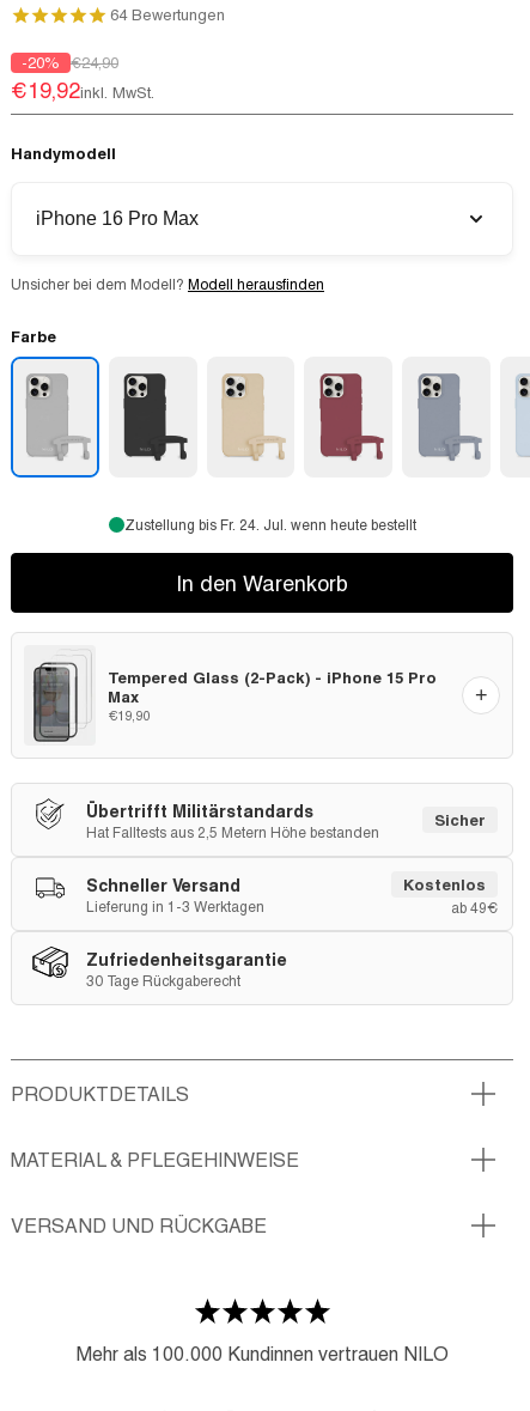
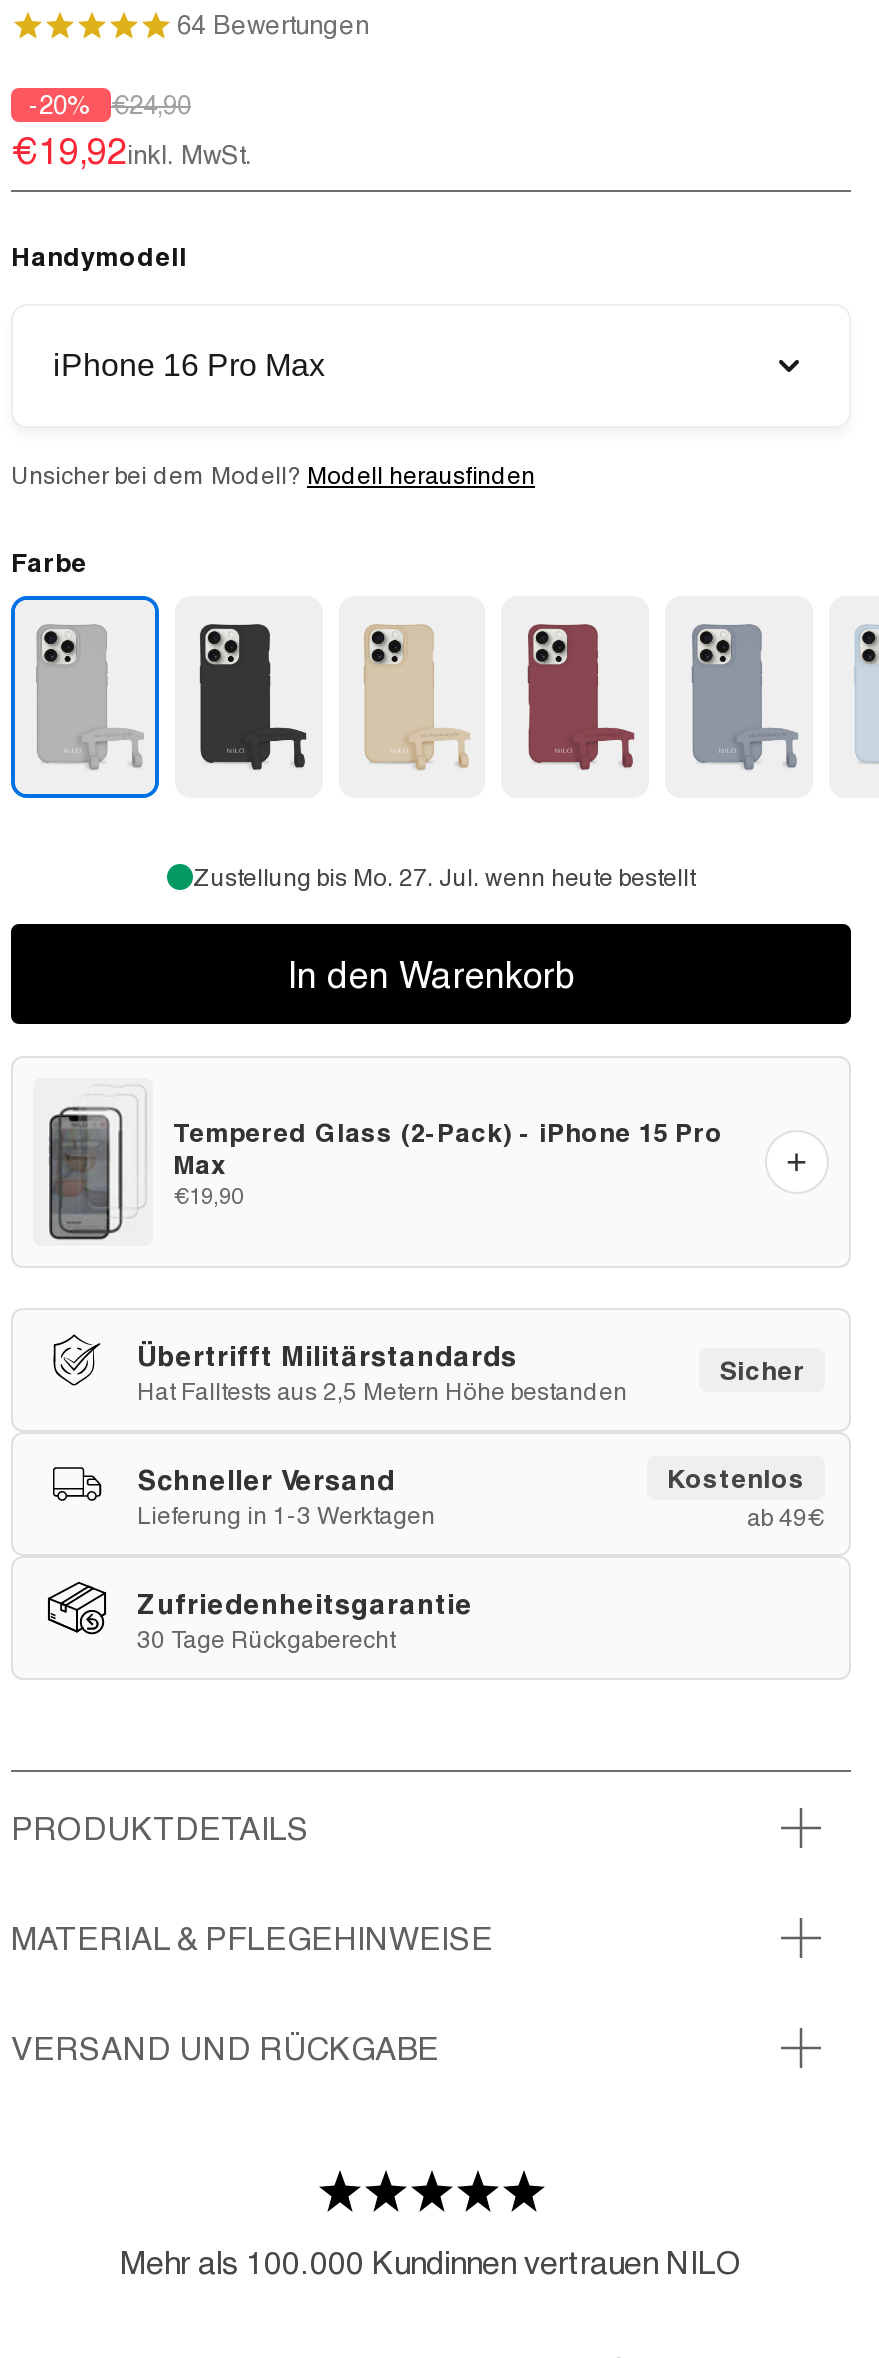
[124,516,416,533] Zustellung bis Fr. 24. Jul. wenn heute bestellt -> [193,863,695,891] Zustellung bis Mo. 27. Jul. wenn heute bestellt

